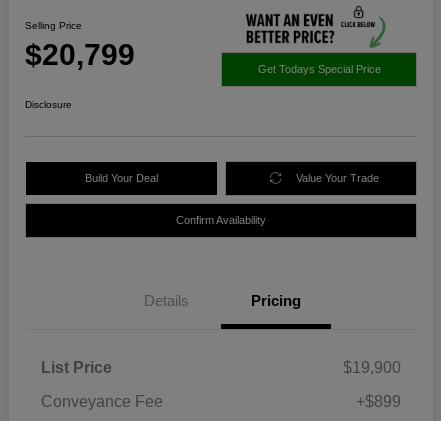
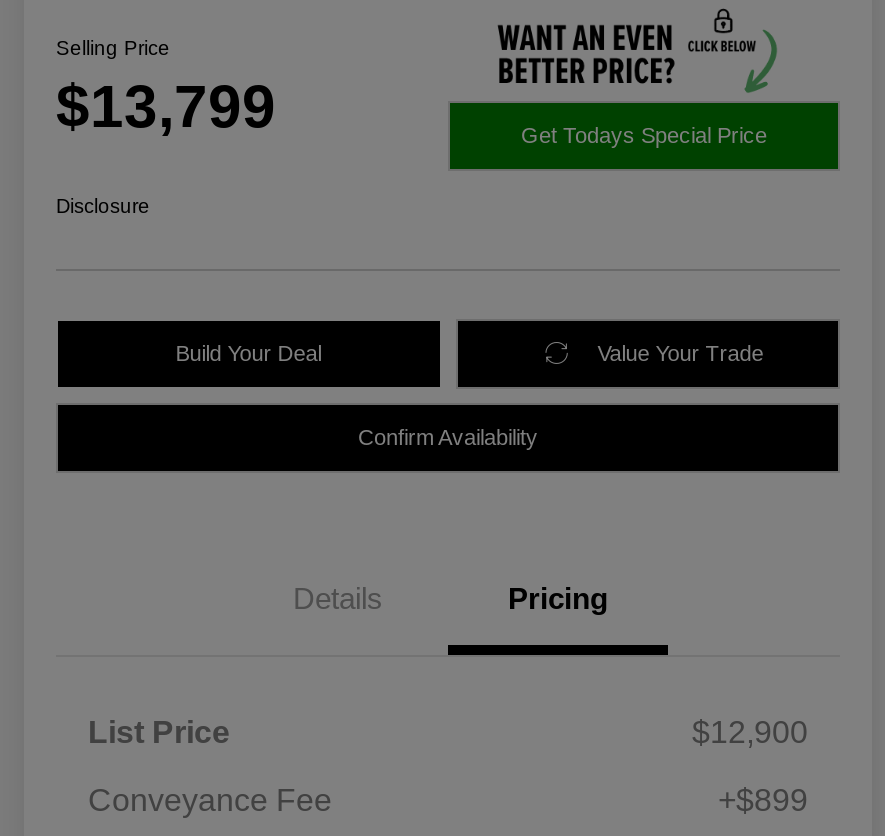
[25,38,135,71] $20,799 -> [56,72,276,138] $13,799
[343,359,401,376] $19,900 -> [692,715,808,749] $12,900

